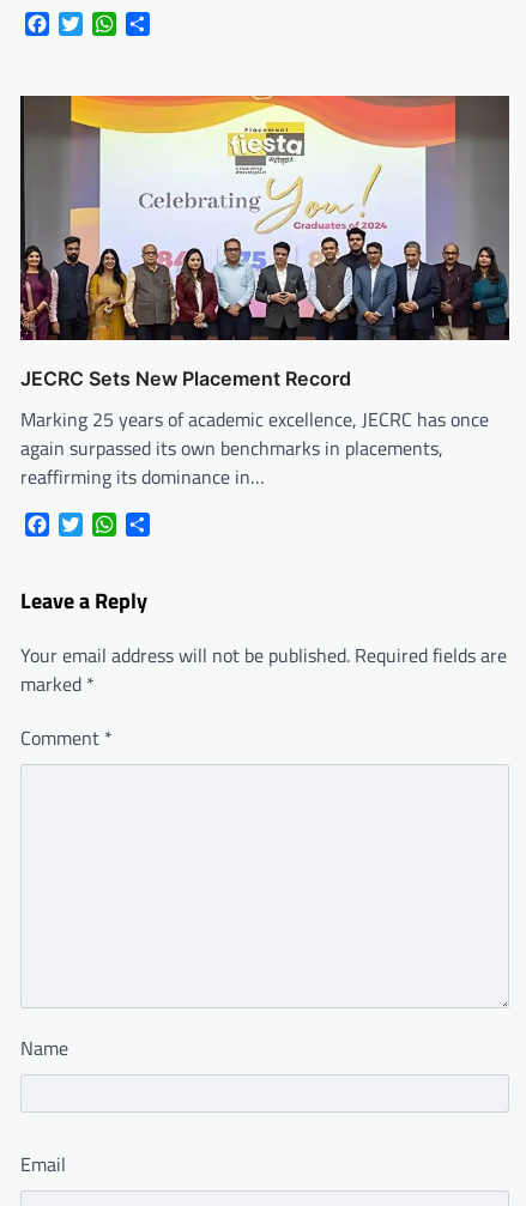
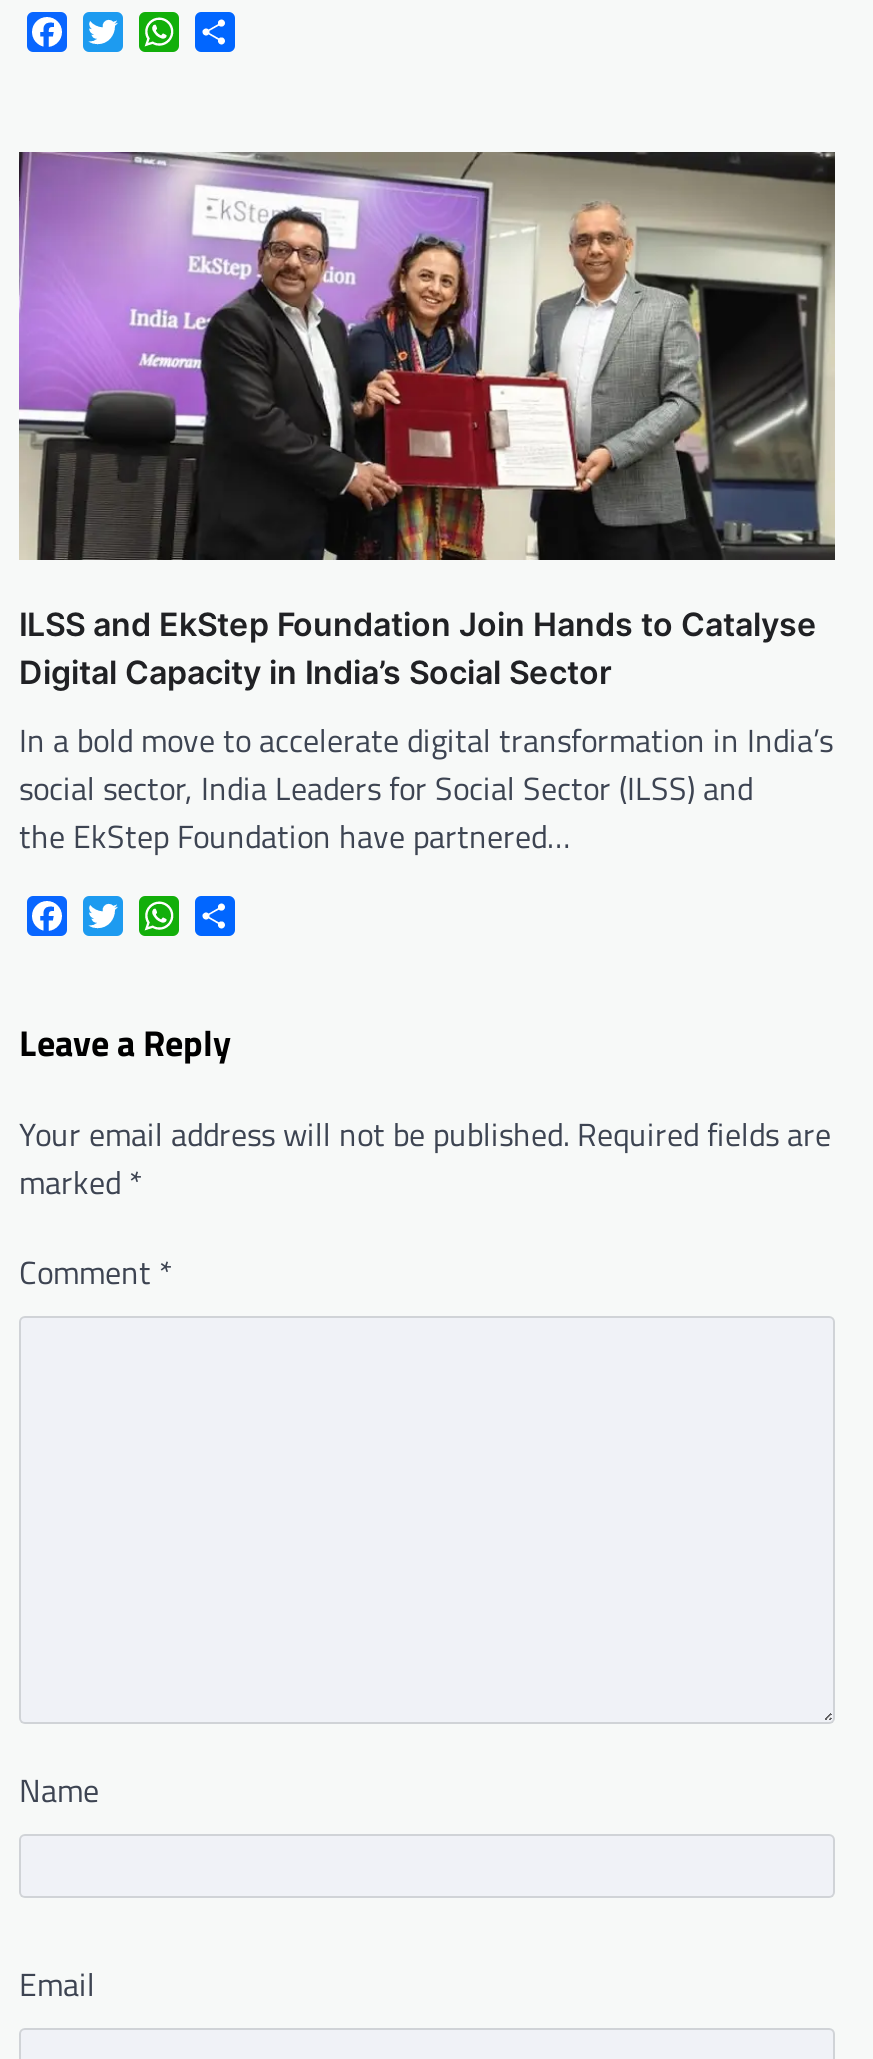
[19,95,510,391] [image] | JECRC Sets New Placement Record -> [17,150,835,692] [image] | ILSS and EkStep Foundation Join Hands to Catalyse | Digital Capacity in India’s Social Sector
[20,405,489,491] Marking 25 years of academic excellence, JECRC has once | again surpassed its own benchmarks in placements, | reaffirming its dominance in… -> [19,716,833,860] In a bold move to accelerate digital transformation in India’s | social sector, India Leaders for Social Sector (ILSS) and | the EkStep Foundation have partnered…

